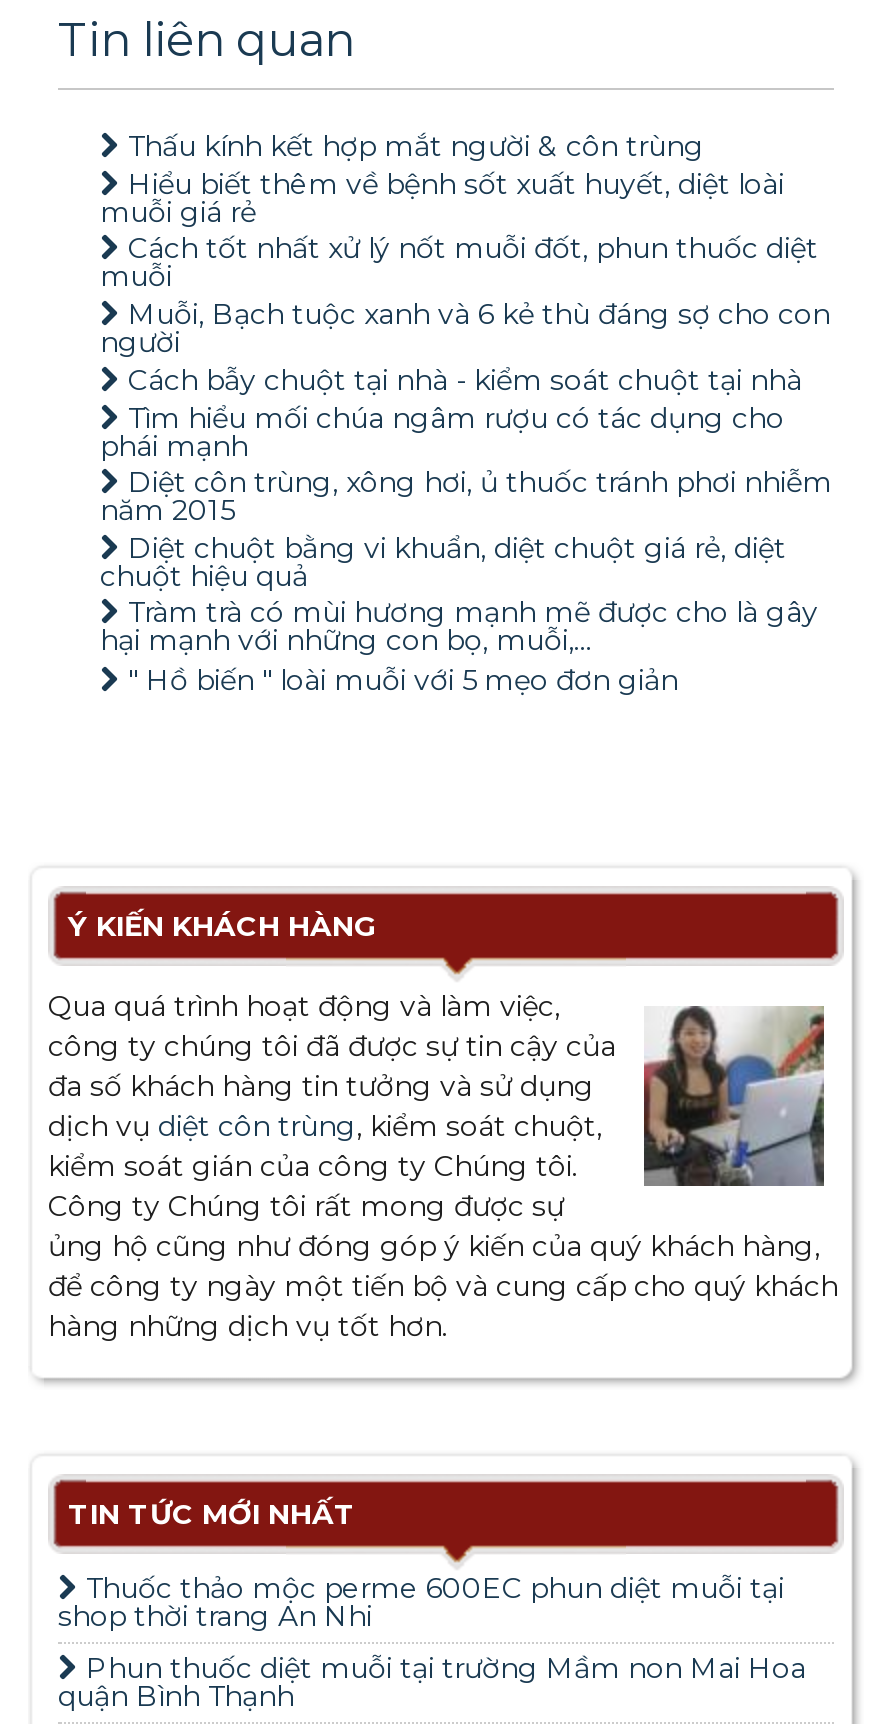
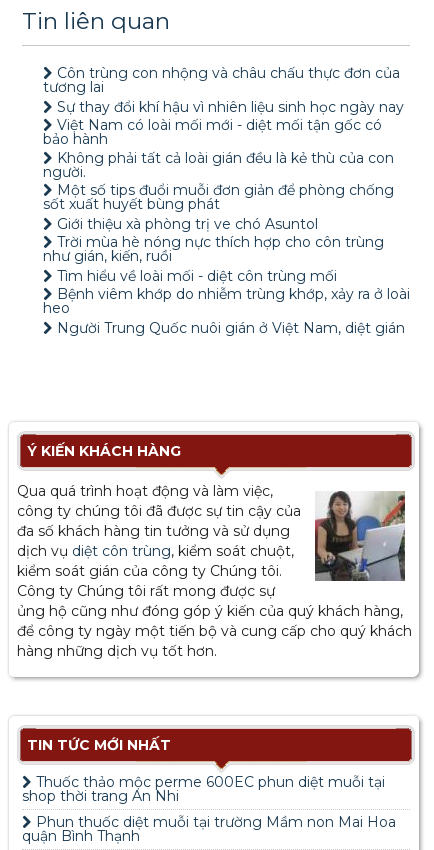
[100,128,832,697] Thấu kính kết hợp mắt người & côn trùng | Hiểu biết thêm về bệnh sốt xuất huyết, diệt loài | muỗi giá rẻ | Cách tốt nhất xử lý nốt muỗi đốt, phun thuốc diệt | muỗi | Muỗi, Bạch tuộc xanh và 6 kẻ thù đáng sợ cho con | người | Cách bẫy chuột tại nhà - kiểm soát chuột tại nhà | Tìm hiểu mối chúa ngâm rượu có tác dụng cho | phái mạnh | Diệt côn trùng, xông hơi, ủ thuốc tránh phơi nhiễm | năm 2015 | Diệt chuột bằng vi khuẩn, diệt chuột giá rẻ, diệt | chuột hiệu quả | Tràm trà có mùi hương mạnh mẽ được cho là gây | hại mạnh với những con bọ, muỗi,… | " Hồ biến " loài muỗi với 5 mẹo đơn giản -> [43,64,410,336] Côn trùng con nhộng và châu chấu thực đơn của | tương lai | Sự thay đổi khí hậu vì nhiên liệu sinh học ngày nay | Việt Nam có loài mối mới - diệt mối tận gốc có | bảo hành | Không phải tất cả loài gián đều là kẻ thù của con | người. | Một số tips đuổi muỗi đơn giản để phòng chống | sốt xuất huyết bùng phát | Giới thiệu xà phòng trị ve chó Asuntol | Trời mùa hè nóng nực thích hợp cho côn trùng | như gián, kiến, ruồi | Tìm hiểu về loài mối - diệt côn trùng mối | Bệnh viêm khớp do nhiễm trùng khớp, xảy ra ở loài | heo | Người Trung Quốc nuôi gián ở Việt Nam, diệt gián

